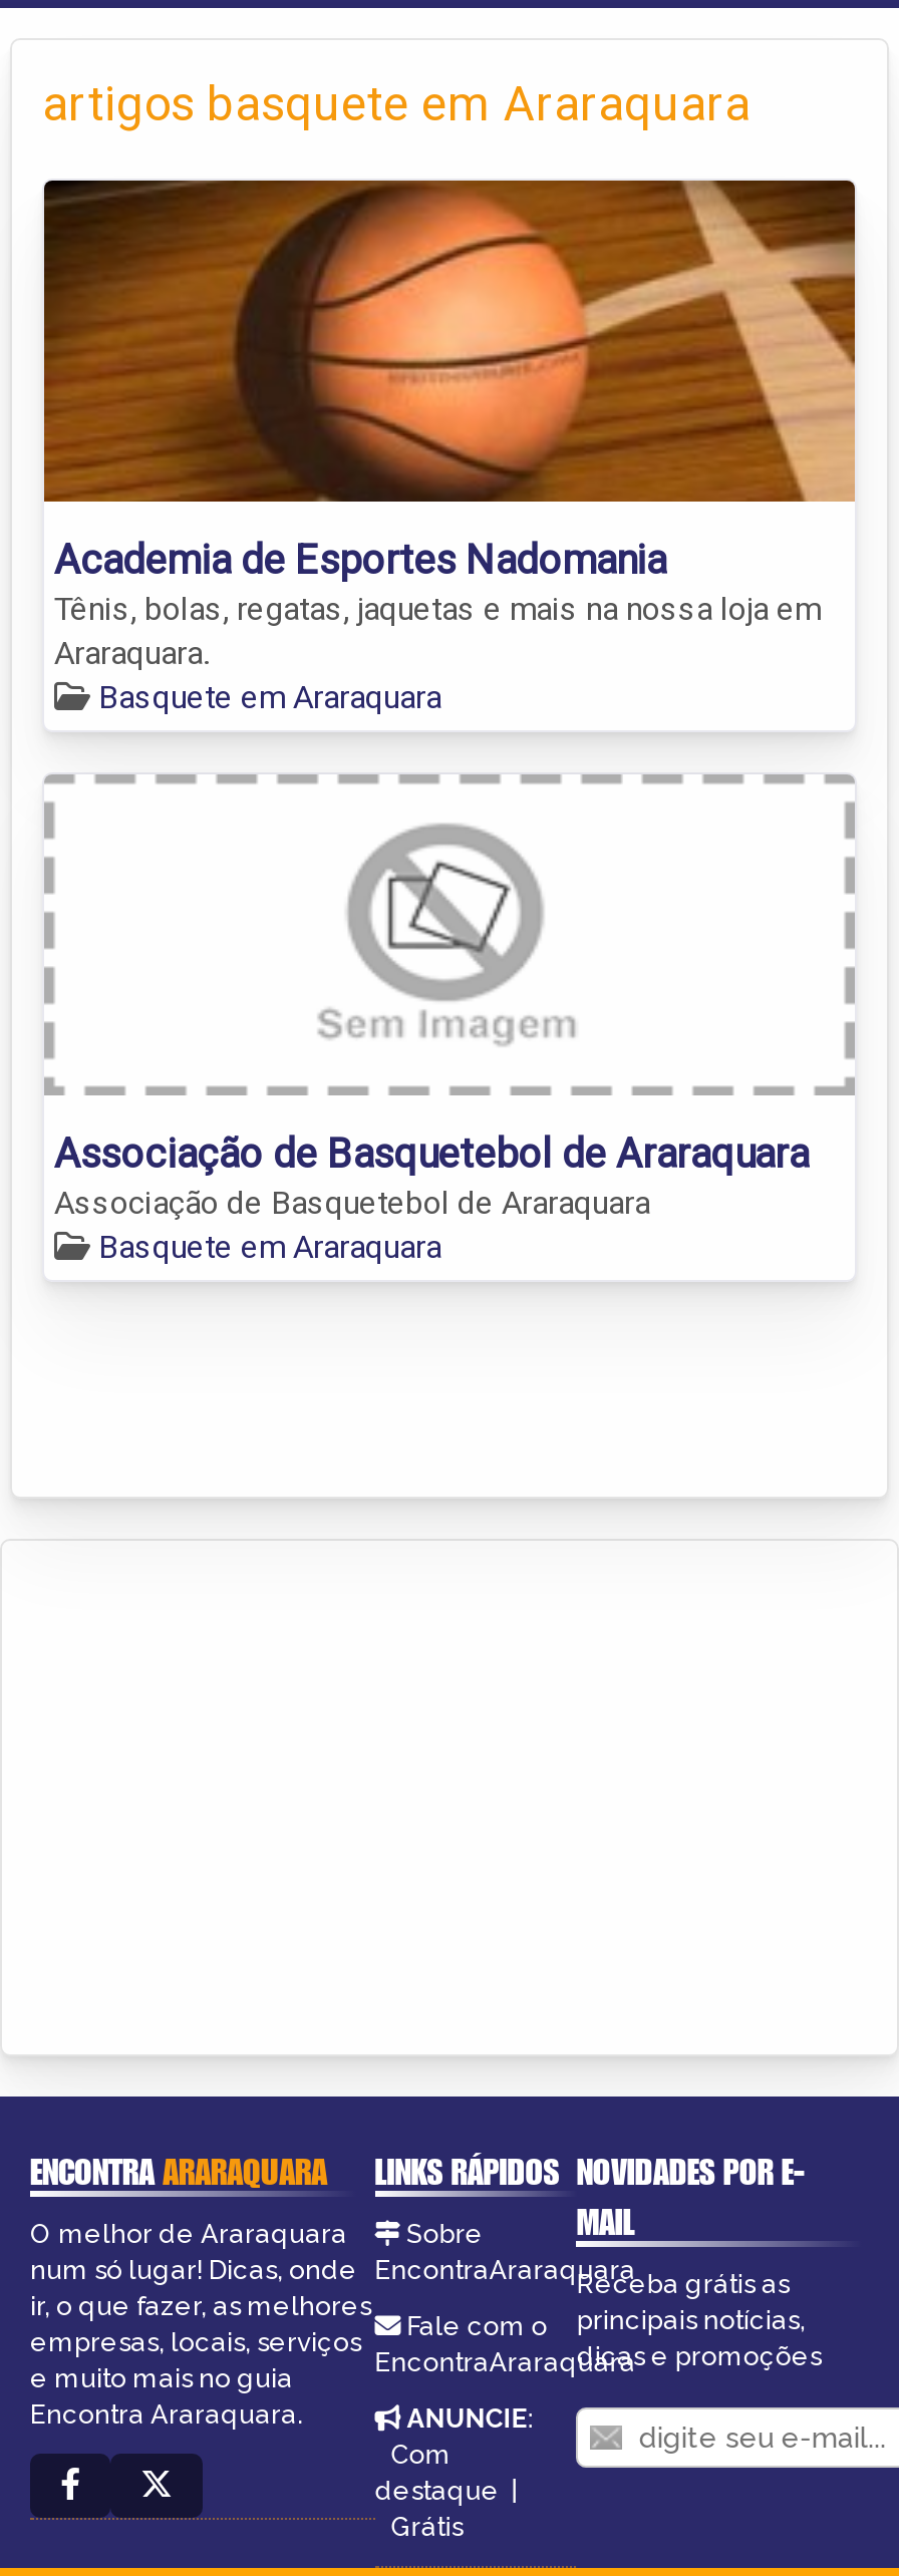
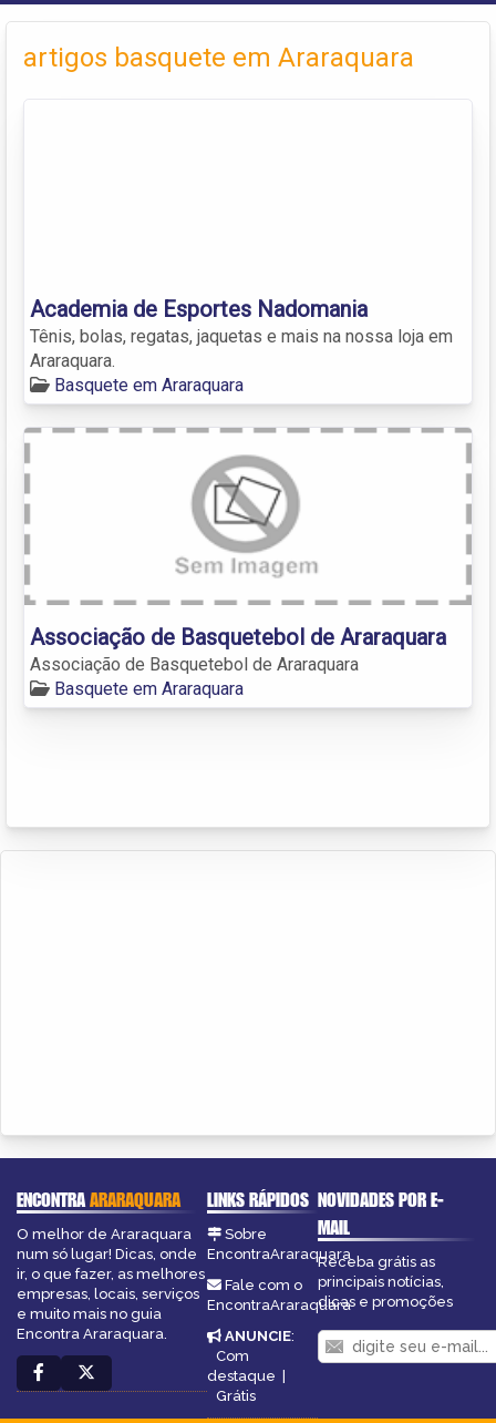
[42,179,857,504] [image] -> none

